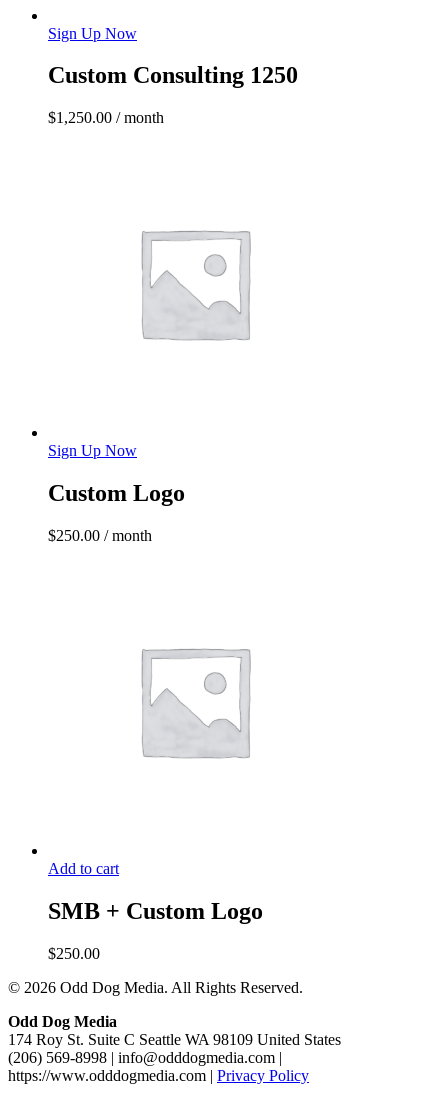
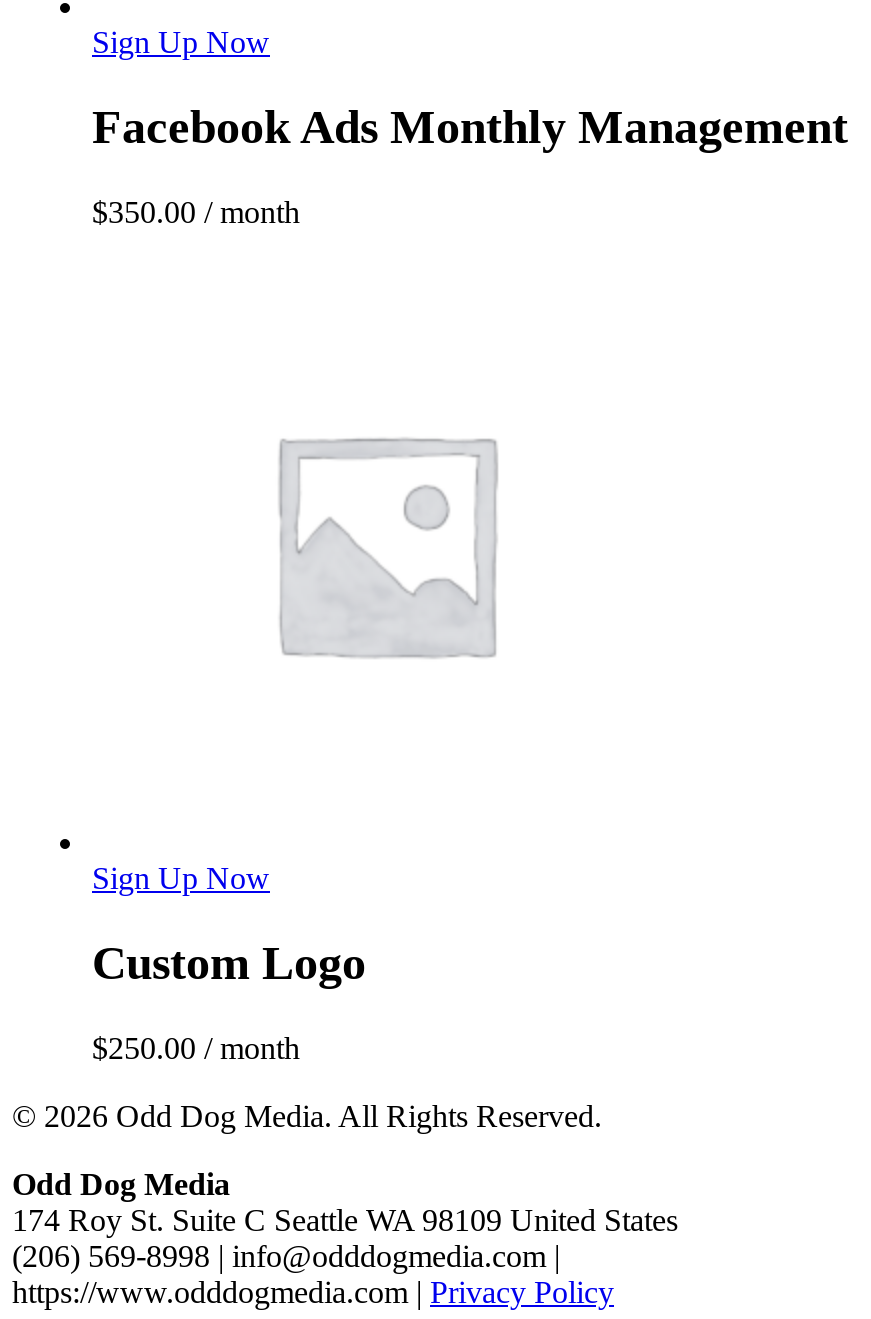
[48,62,298,88] Custom Consulting 1250 -> [92,102,848,154] Facebook Ads Monthly Management
[48,109,164,126] $1,250.00 / month -> [92,196,300,230] $350.00 / month
[48,860,263,962] Add to cart | SMB + Custom Logo | $250.00 -> none

